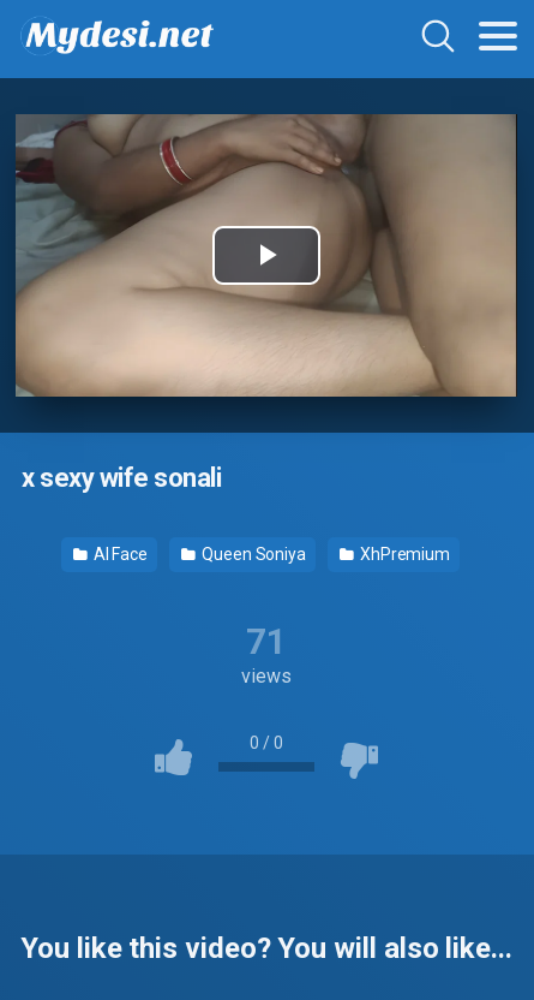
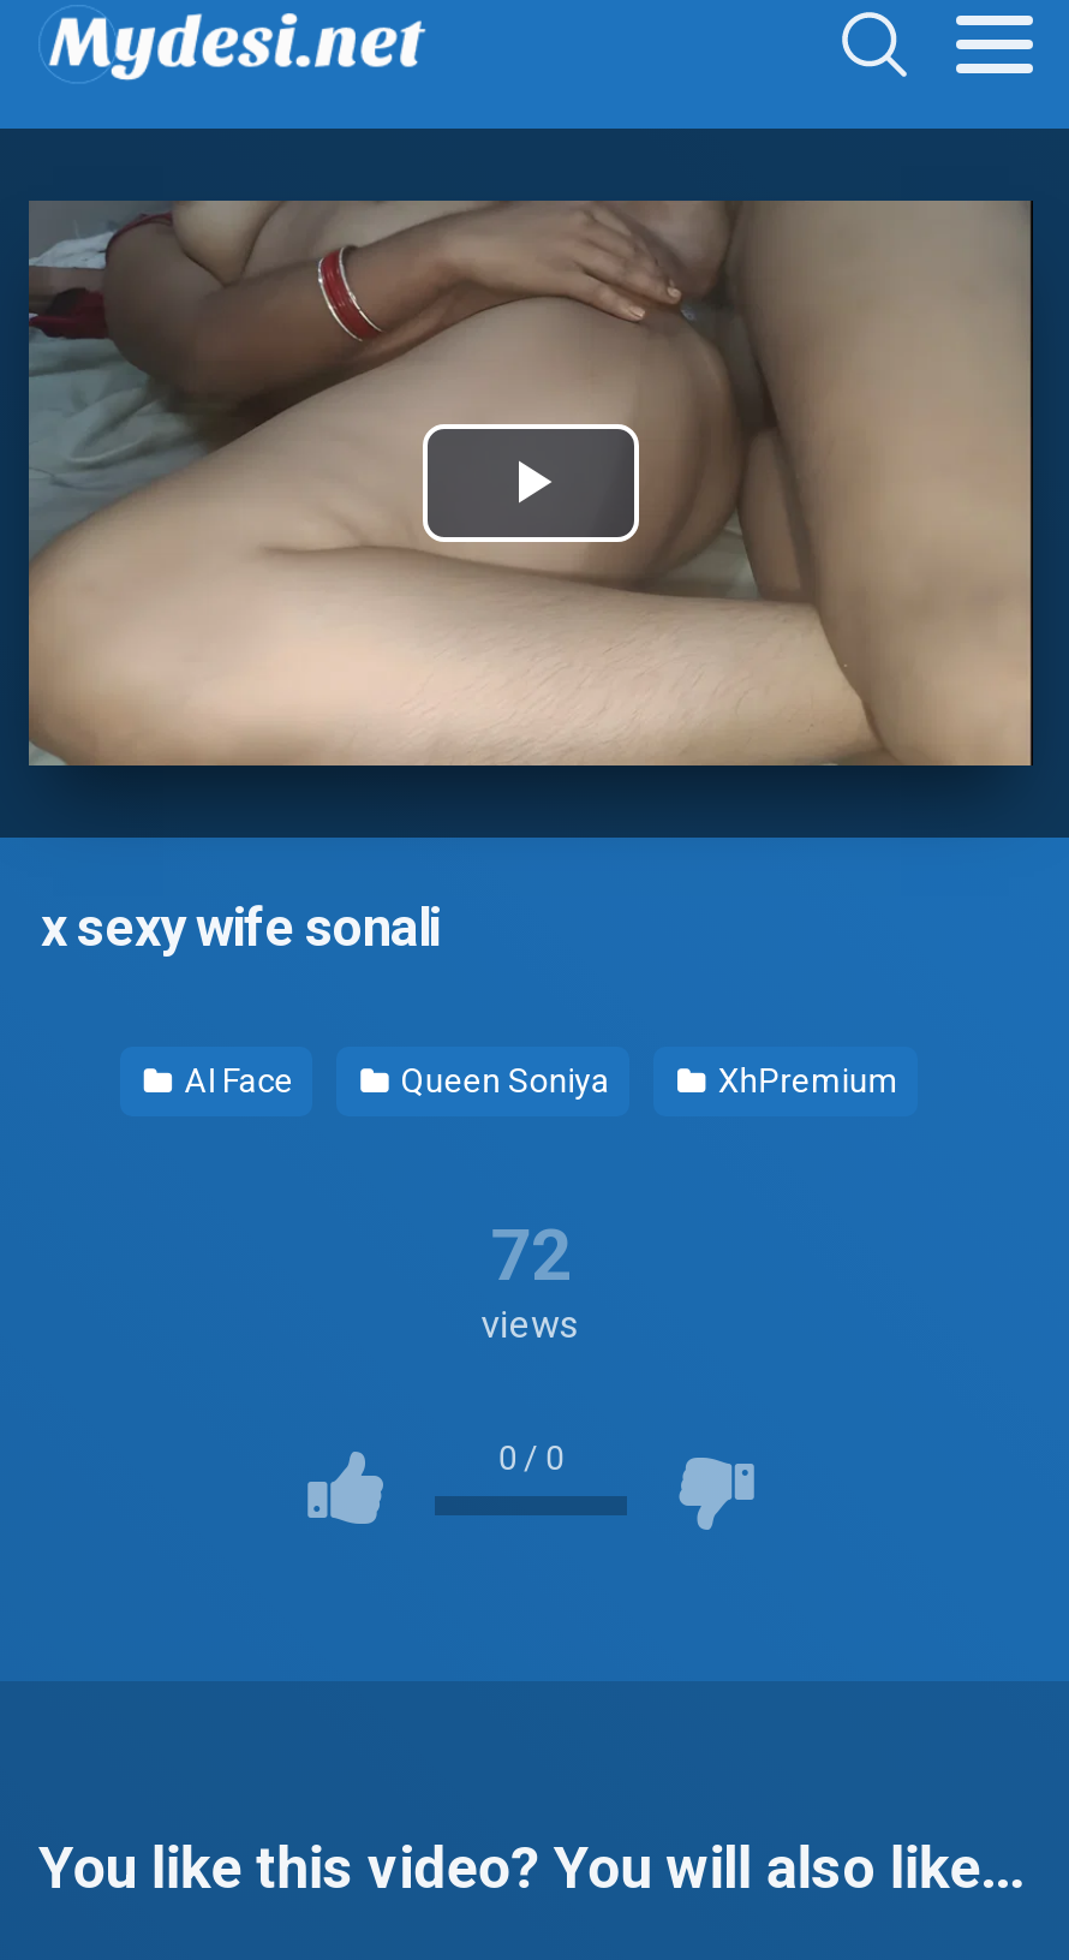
[246,620,287,662] 71 -> [490,1213,571,1297] 72

